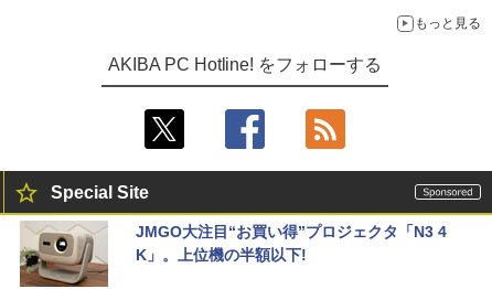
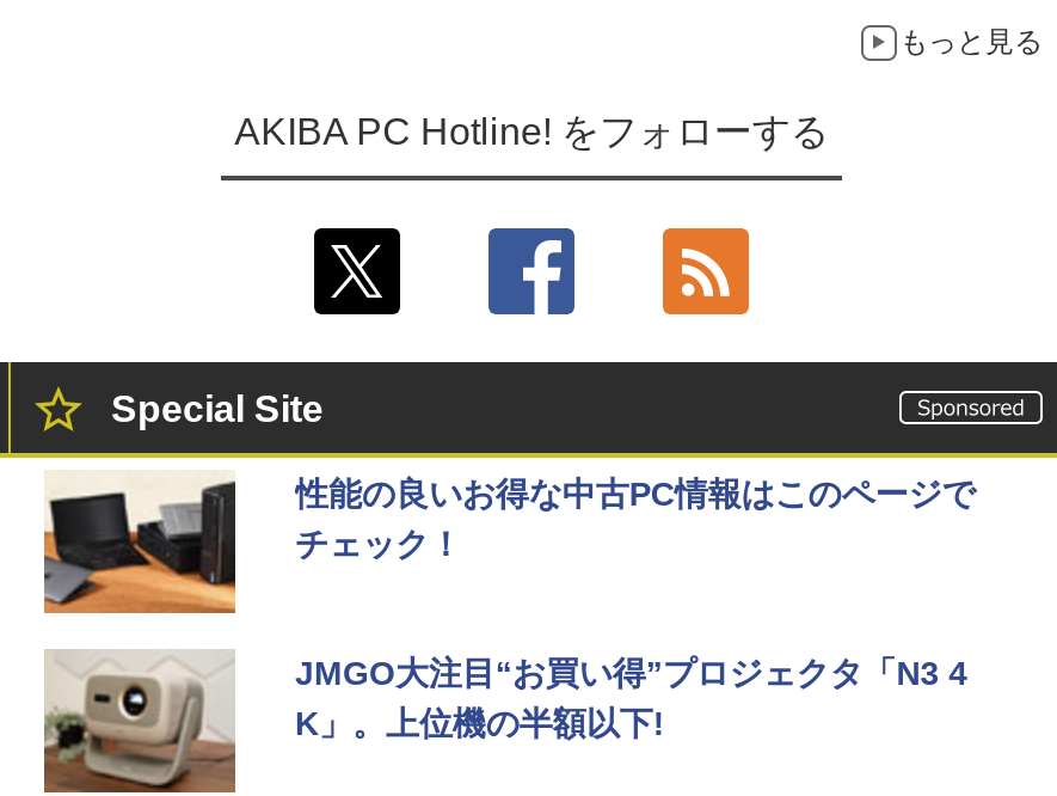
none -> [44,474,975,616] [image] | 性能の良いお得な中古PC情報はこのページで | チェック！

